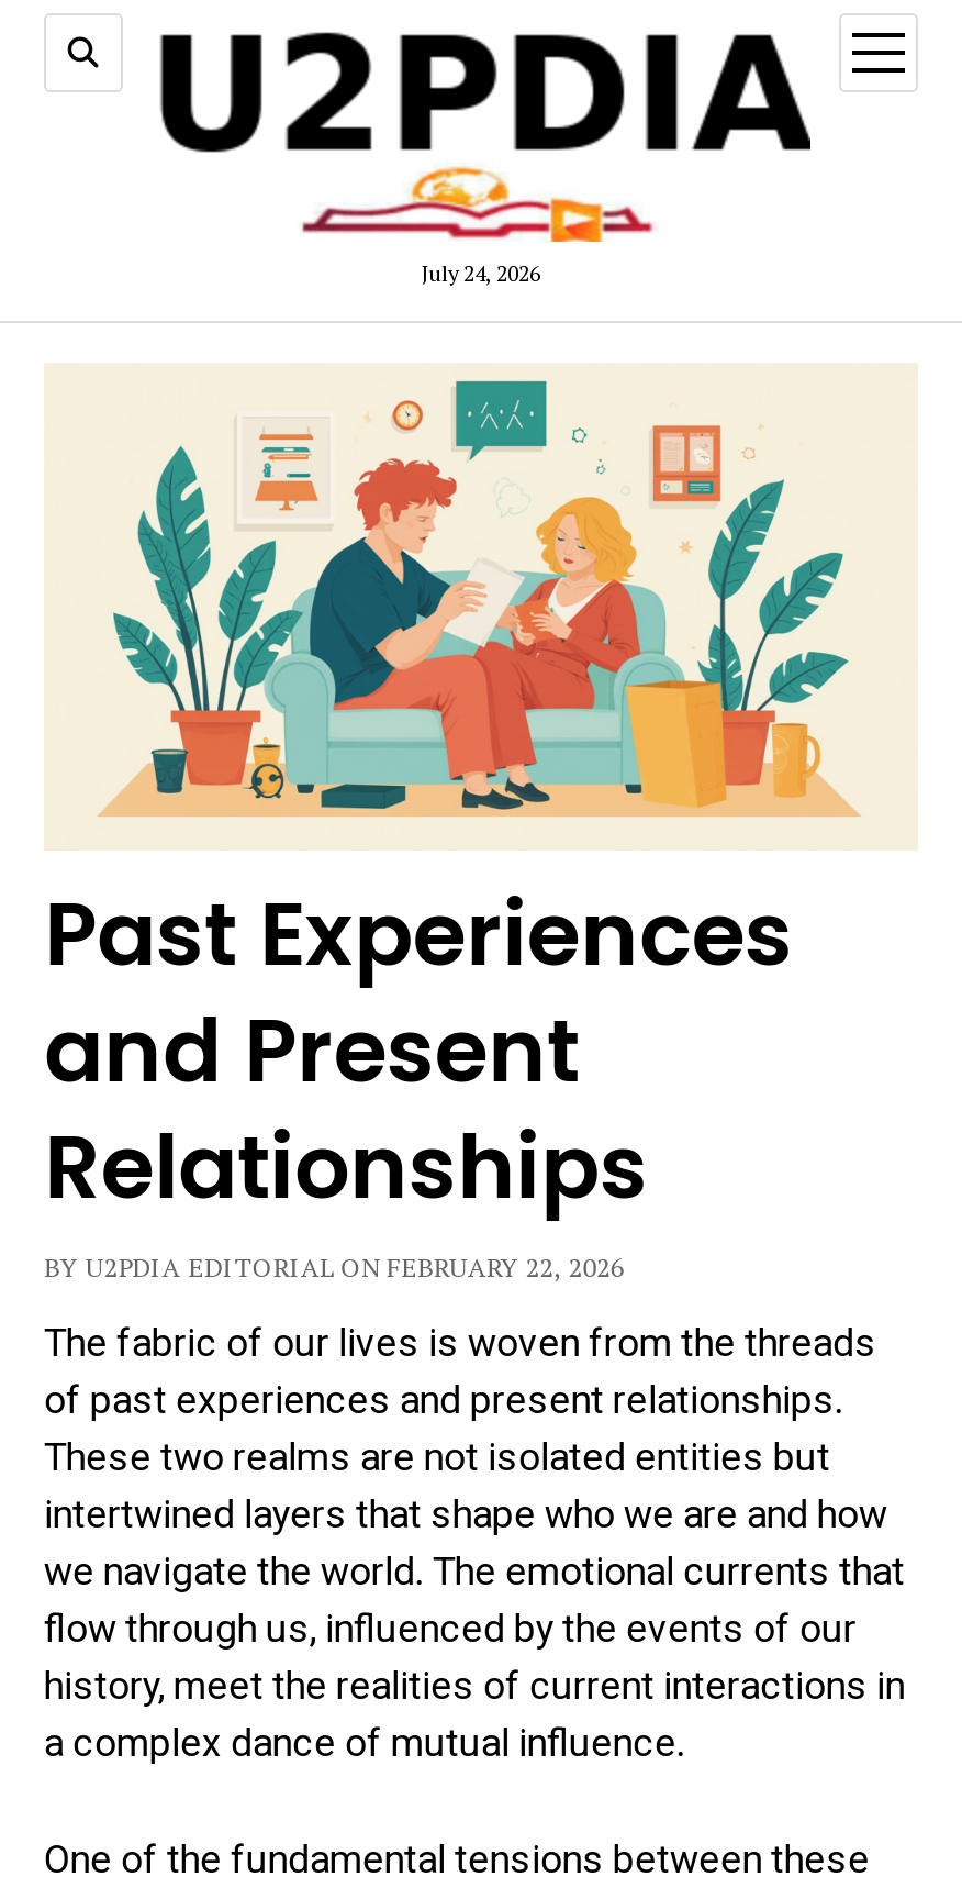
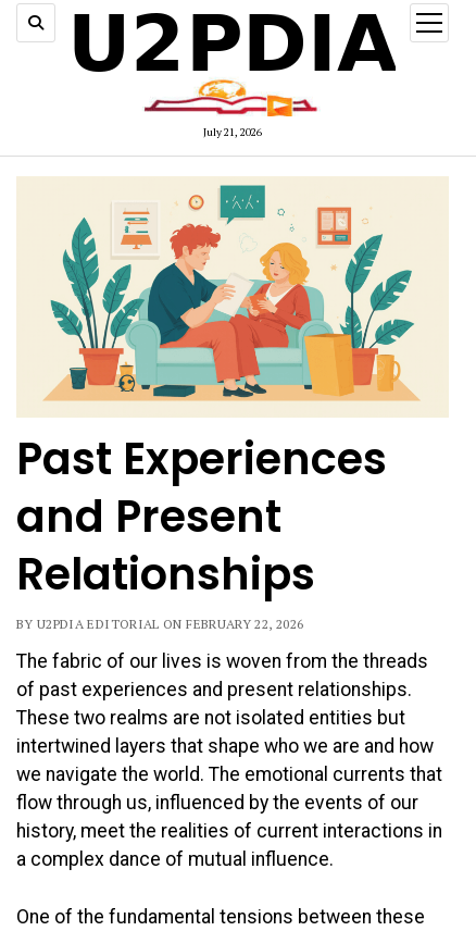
[422,259,540,288] July 24, 2026 -> [203,125,262,139] July 21, 2026

